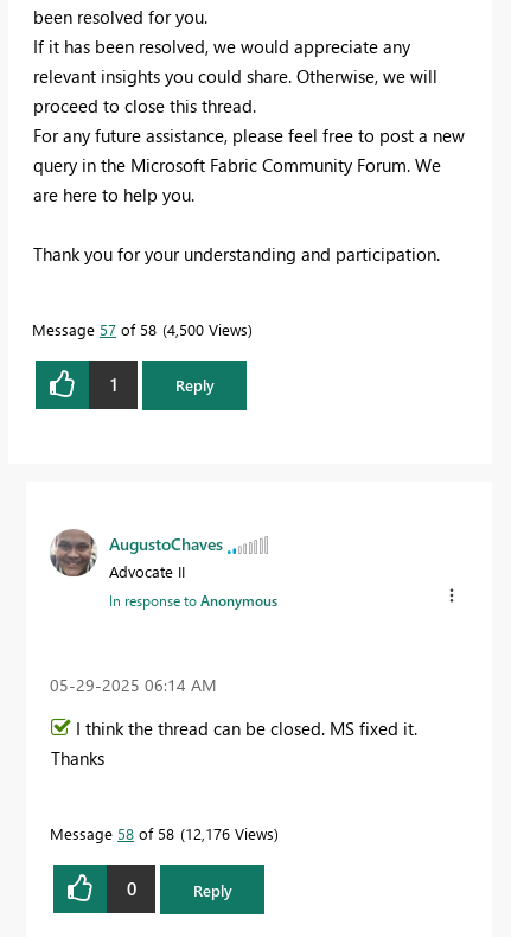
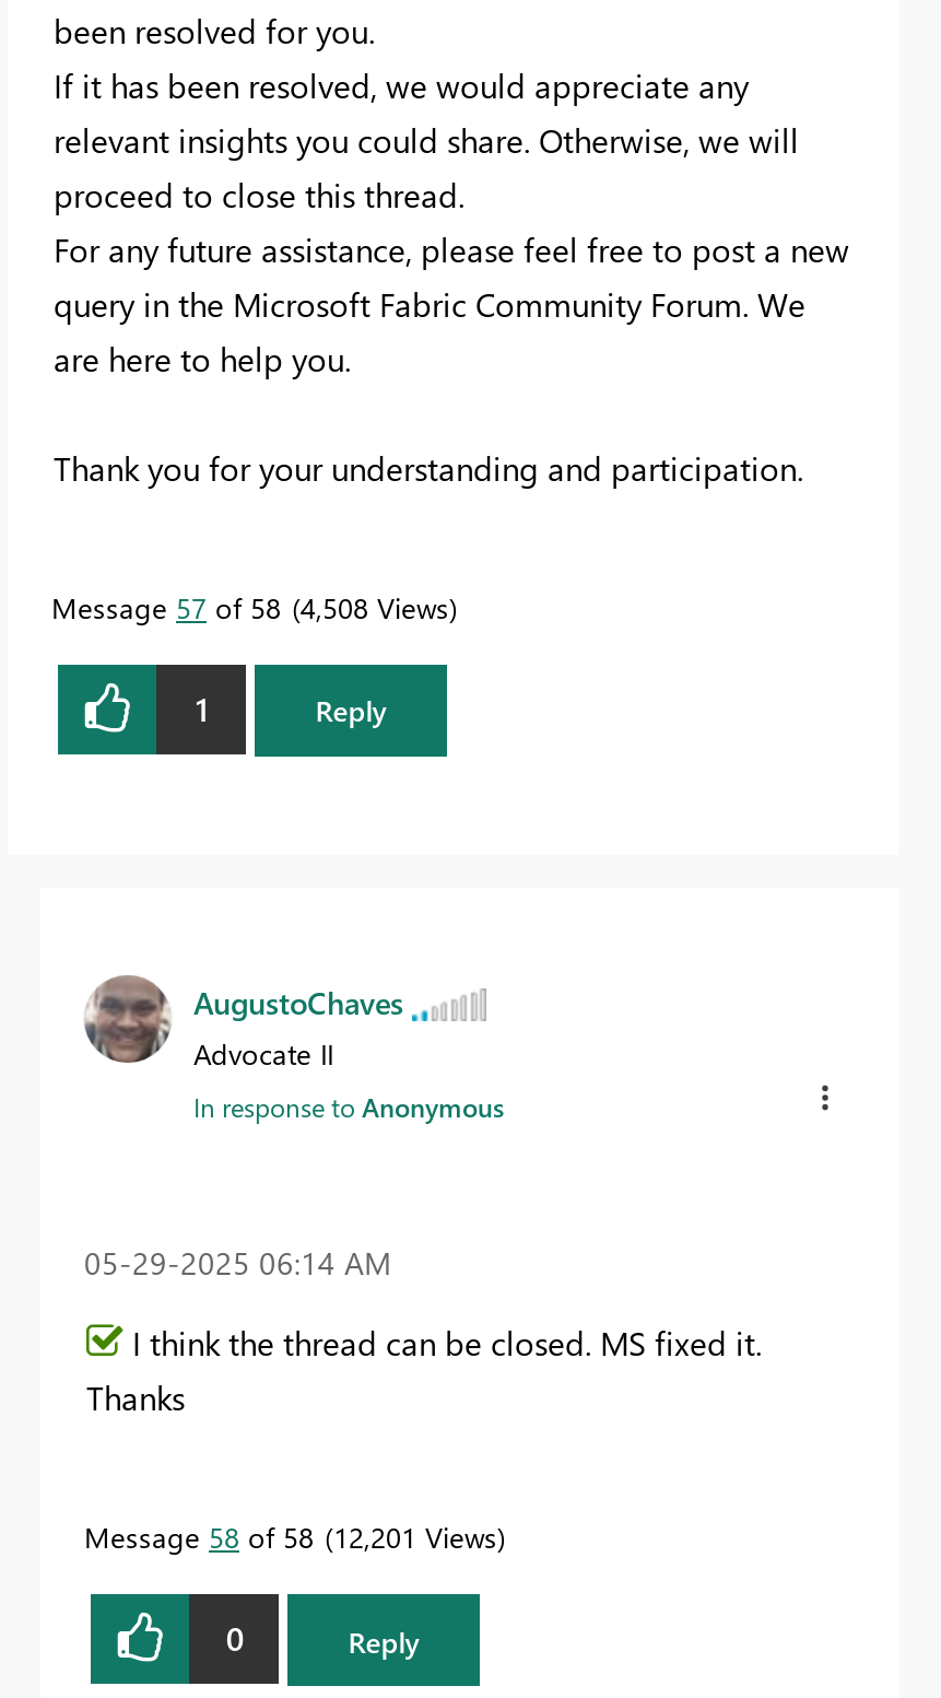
[32,318,248,339] Message 57 of 58 4,500 Views -> [51,587,449,624] Message 57 of 58 4,508 Views
[50,823,274,843] Message 58 of 58 12,176 Views -> [84,1517,497,1555] Message 58 of 58 12,201 Views

